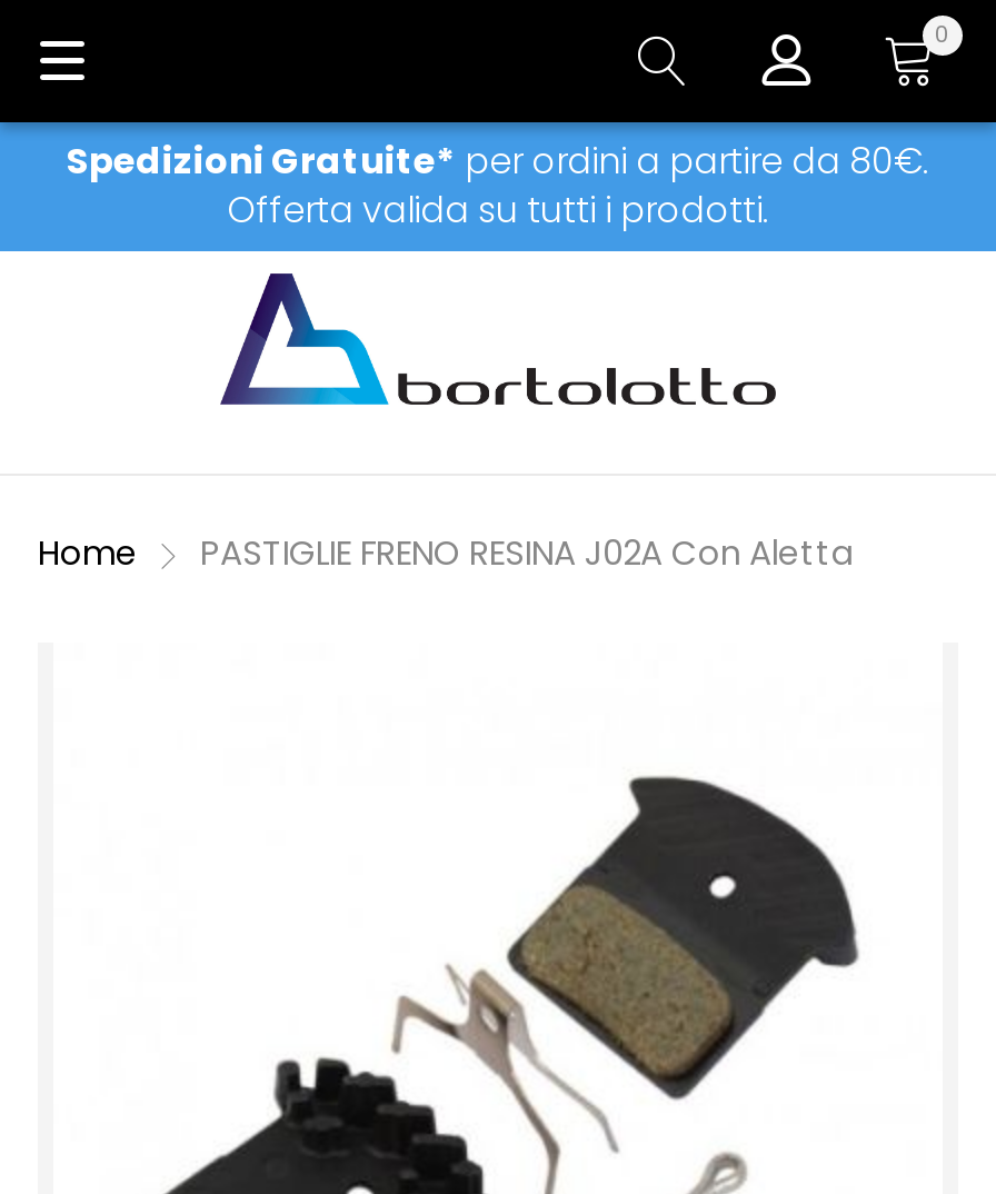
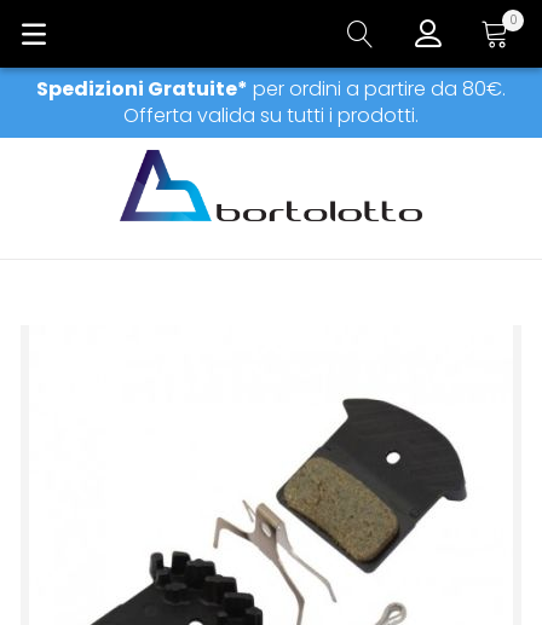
[38,530,854,577] Home | PASTIGLIE FRENO RESINA J02A Con Aletta -> none

